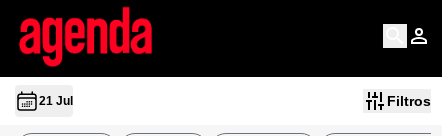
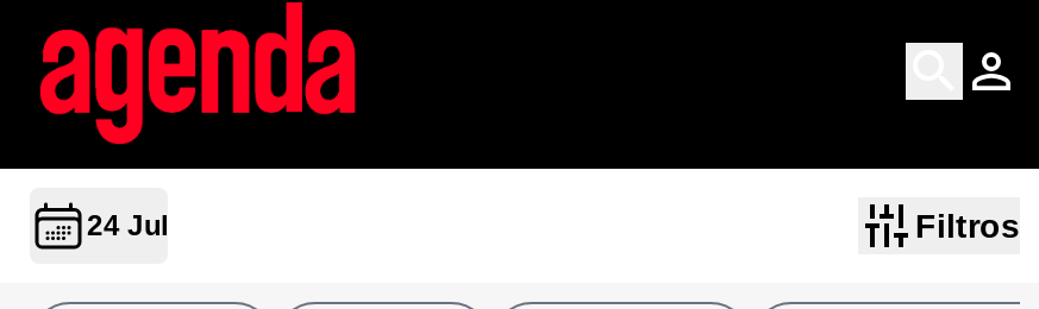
[39,94,73,108] 21 Jul -> [87,209,168,242] 24 Jul

